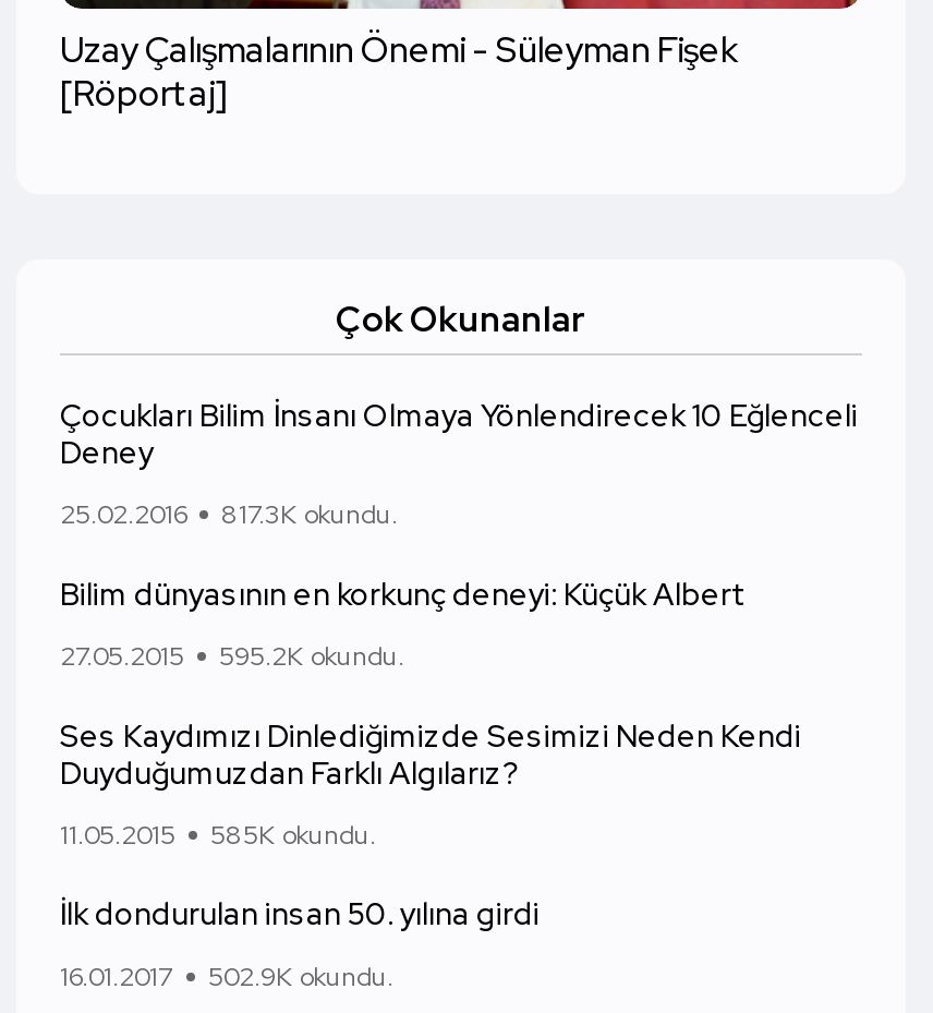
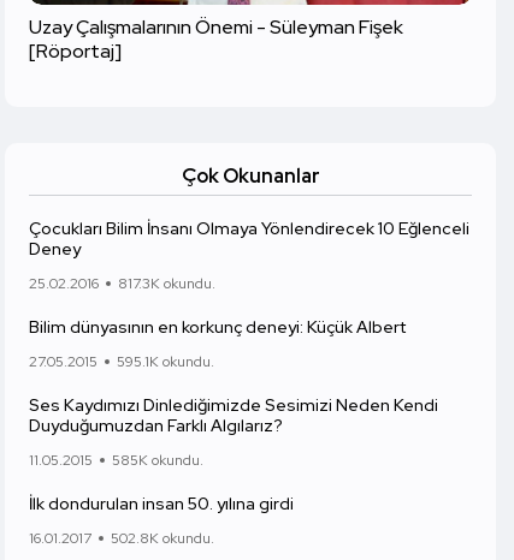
[60,638,404,673] 27.05.2015 595.2K okundu. -> [29,352,214,371] 27.05.2015 595.1K okundu.
[60,958,393,993] 16.01.2017 502.9K okundu. -> [29,528,214,547] 16.01.2017 502.8K okundu.

